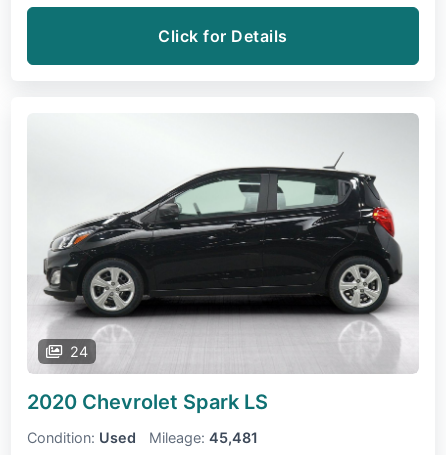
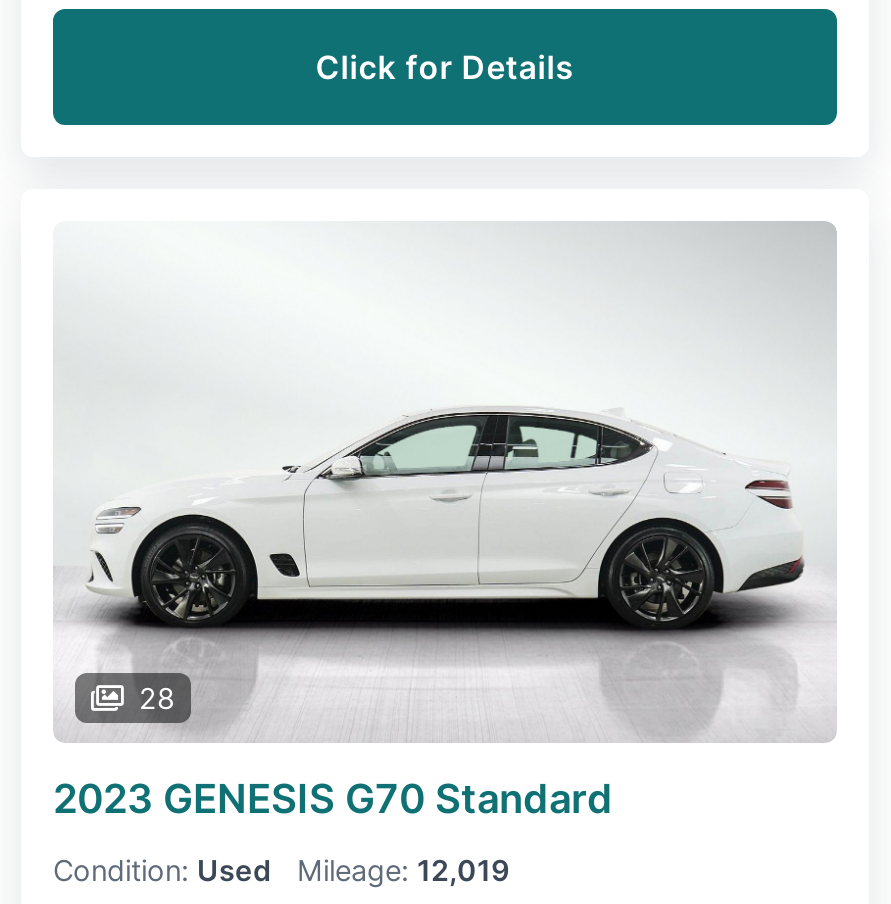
[43,153,403,360] [image] | 24 -> [87,327,805,716] [image] | 28
[27,390,268,414] 2020 Chevrolet Spark LS -> [53,776,613,824] 2023 GENESIS G70 Standard
[27,429,258,446] Condition: Used Mileage: 45,481 -> [53,854,509,888] Condition: Used Mileage: 12,019

